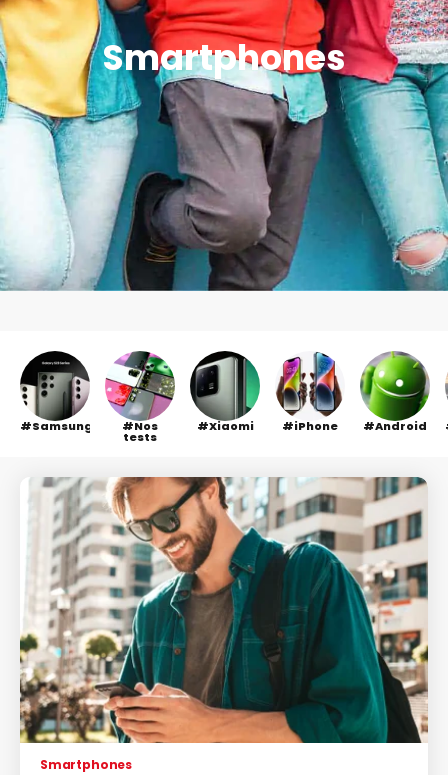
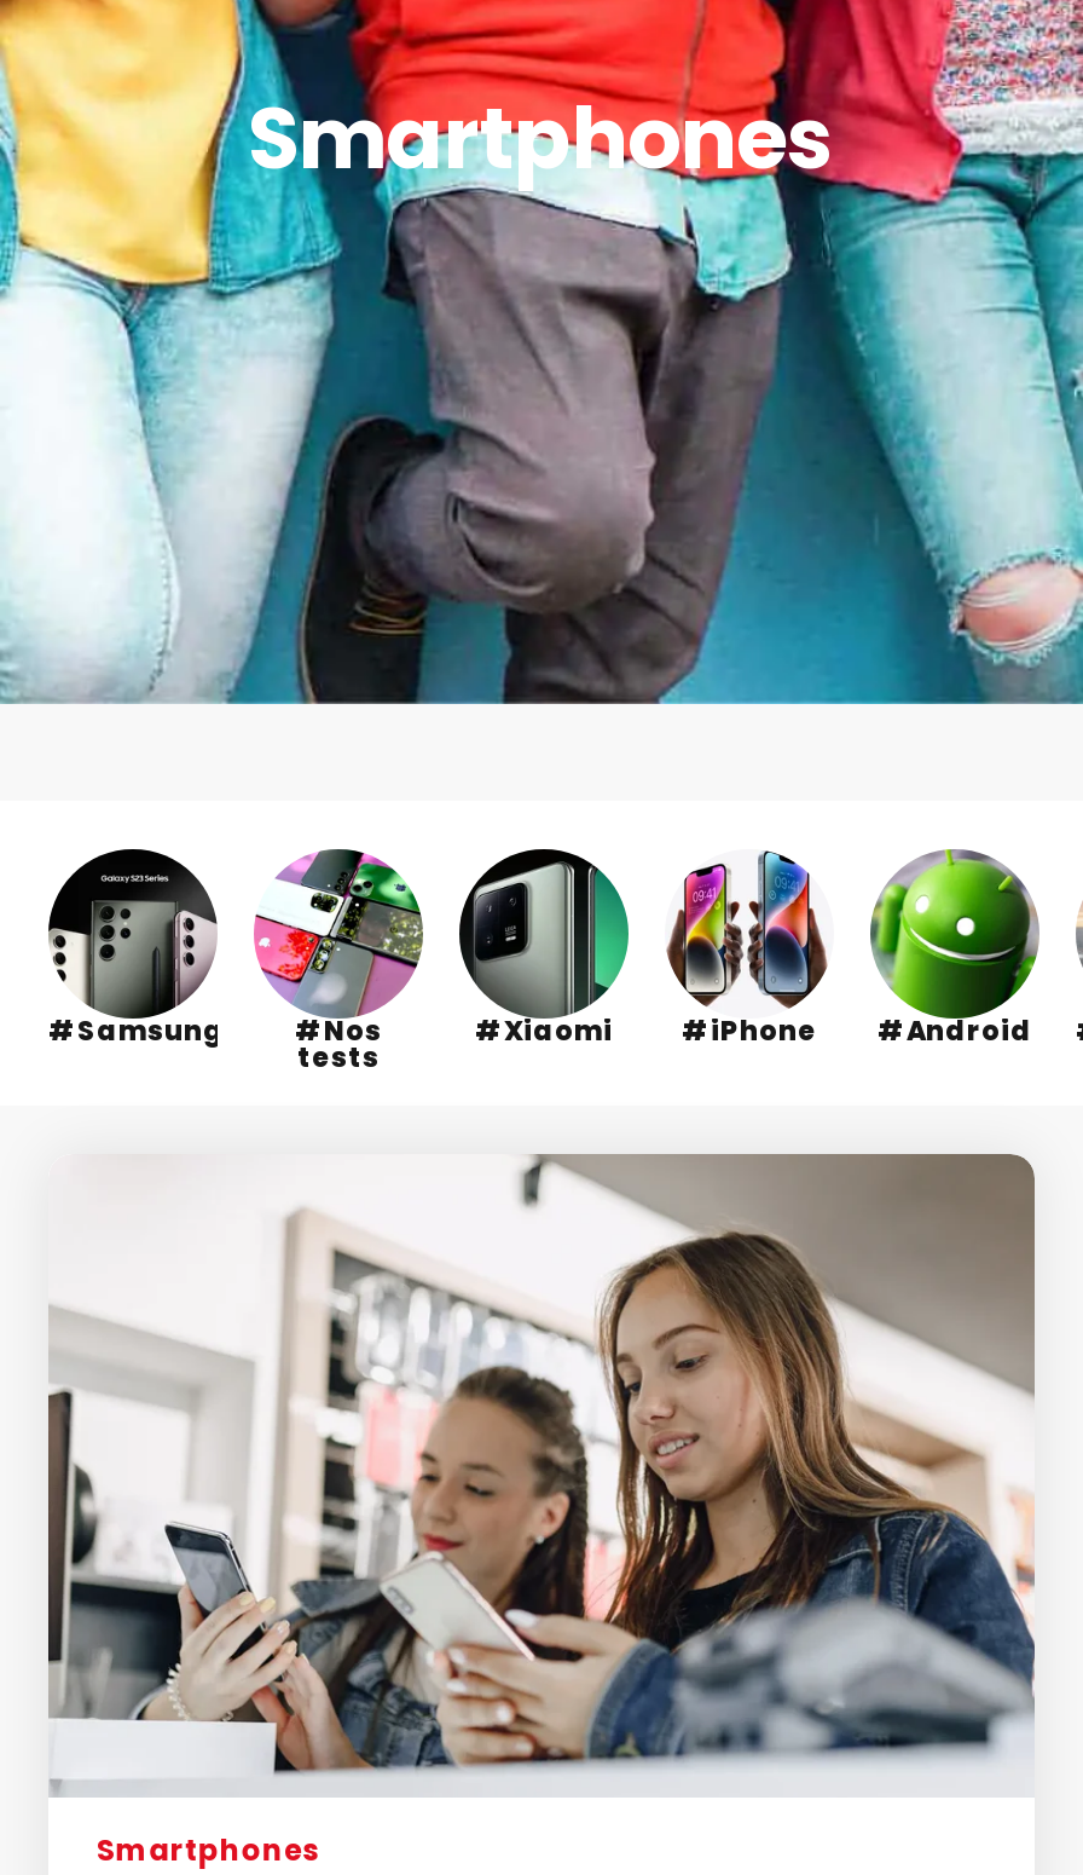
[19,476,429,744] [image] -> [46,1152,1035,1798] [image]

